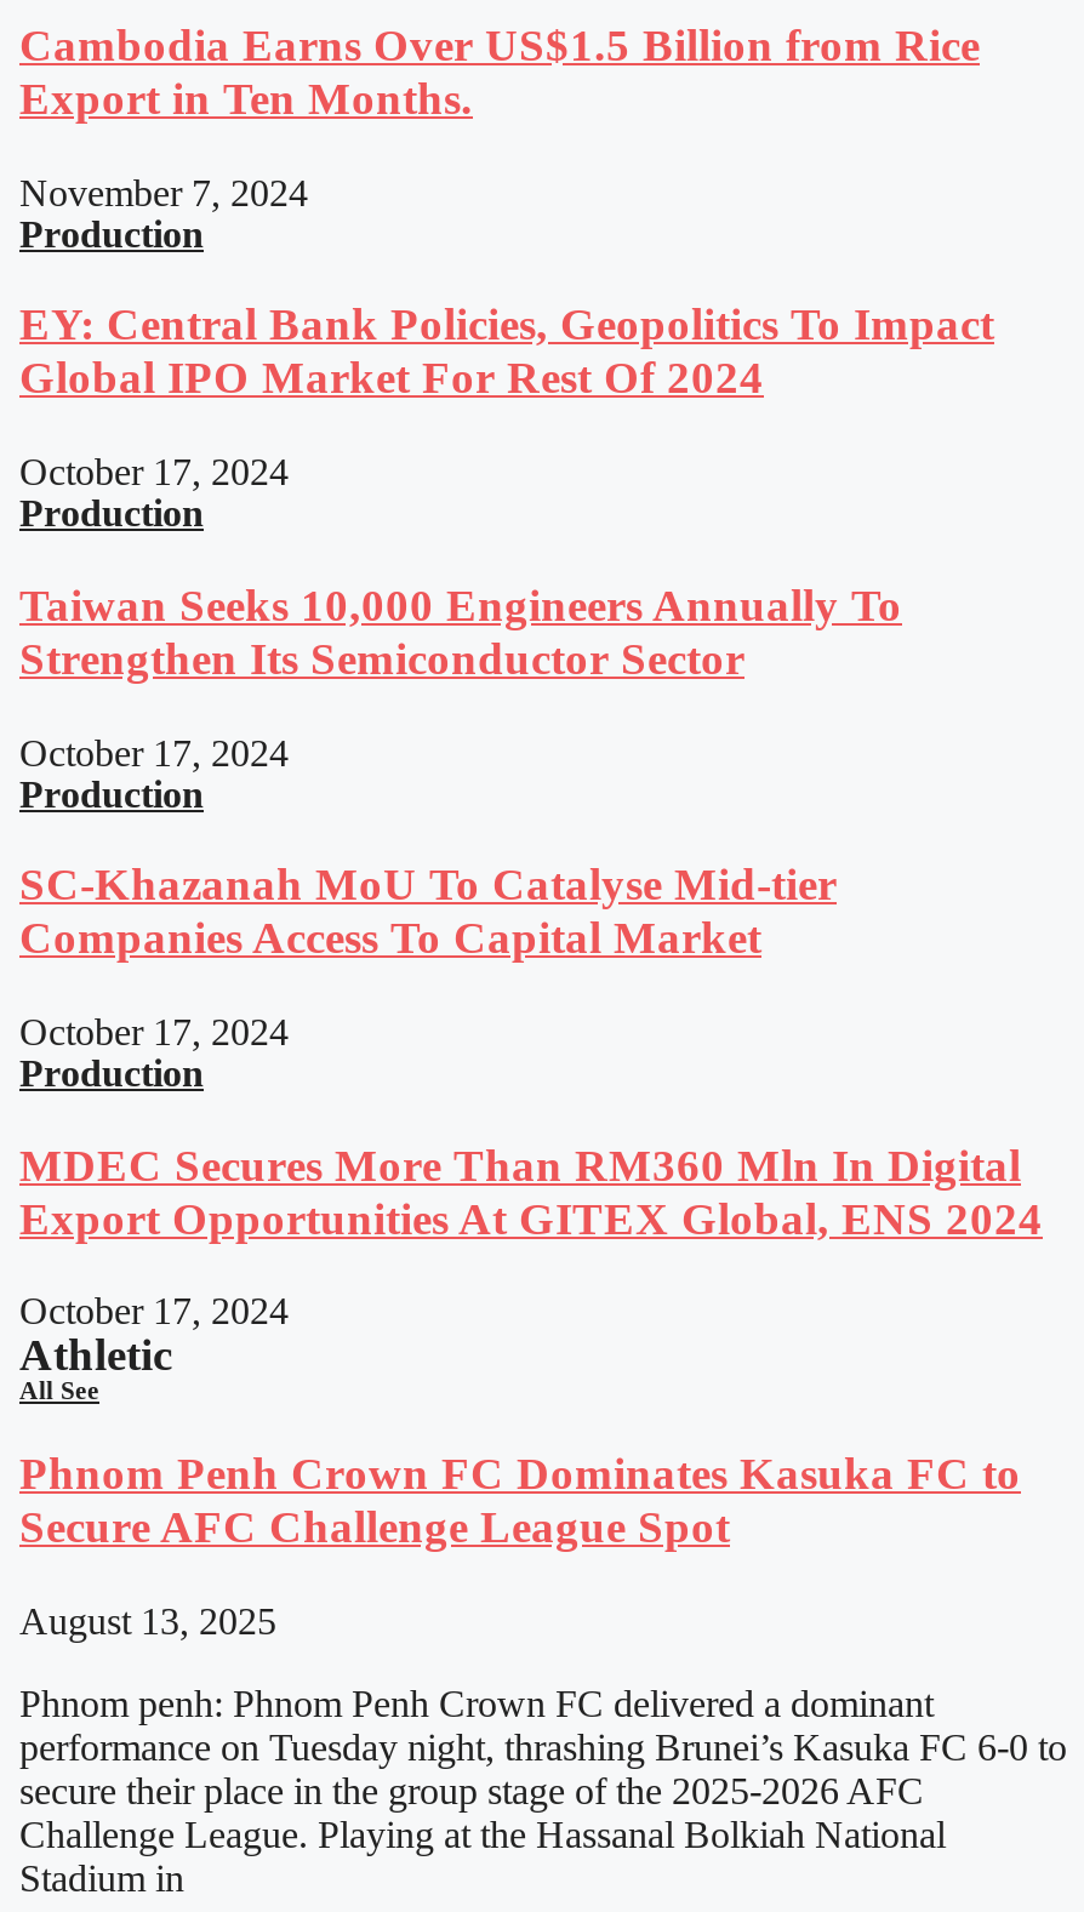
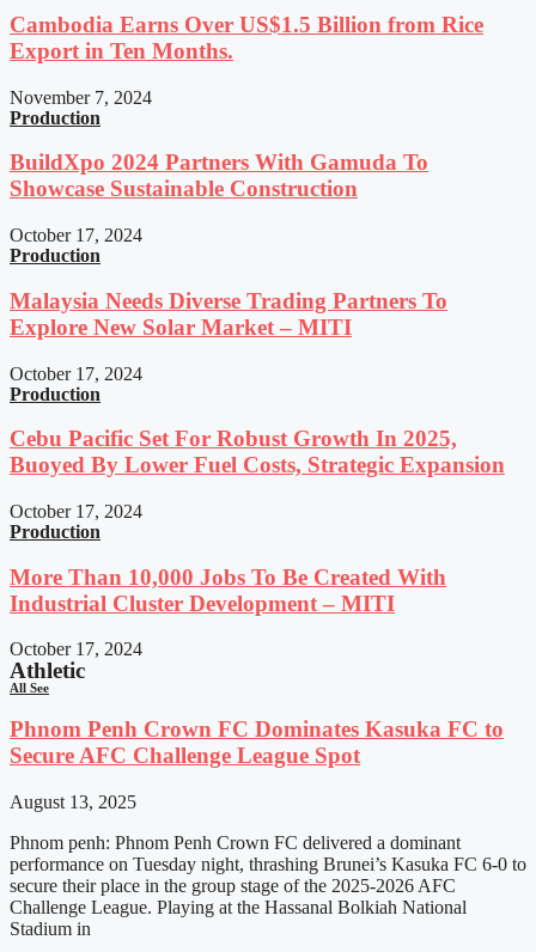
[19,299,994,403] EY: Central Bank Policies, Geopolitics To Impact | Global IPO Market For Rest Of 2024 -> [10,150,428,201] BuildXpo 2024 Partners With Gamuda To | Showcase Sustainable Construction
[19,579,902,683] Taiwan Seeks 10,000 Engineers Annually To | Strengthen Its Semiconductor Sector -> [10,288,447,339] Malaysia Needs Diverse Trading Partners To | Explore New Solar Market – MITI
[19,859,837,963] SC-Khazanah MoU To Catalyse Mid-tier | Companies Access To Capital Market -> [10,426,505,477] Cebu Pacific Set For Robust Growth In 2025, | Buoyed By Lower Fuel Costs, Strategic Expansion
[19,1139,1043,1243] MDEC Secures More Than RM360 Mln In Digital | Export Opportunities At GITEX Global, ENS 2024 -> [10,564,446,616] More Than 10,000 Jobs To Be Created With | Industrial Cluster Development – MITI

